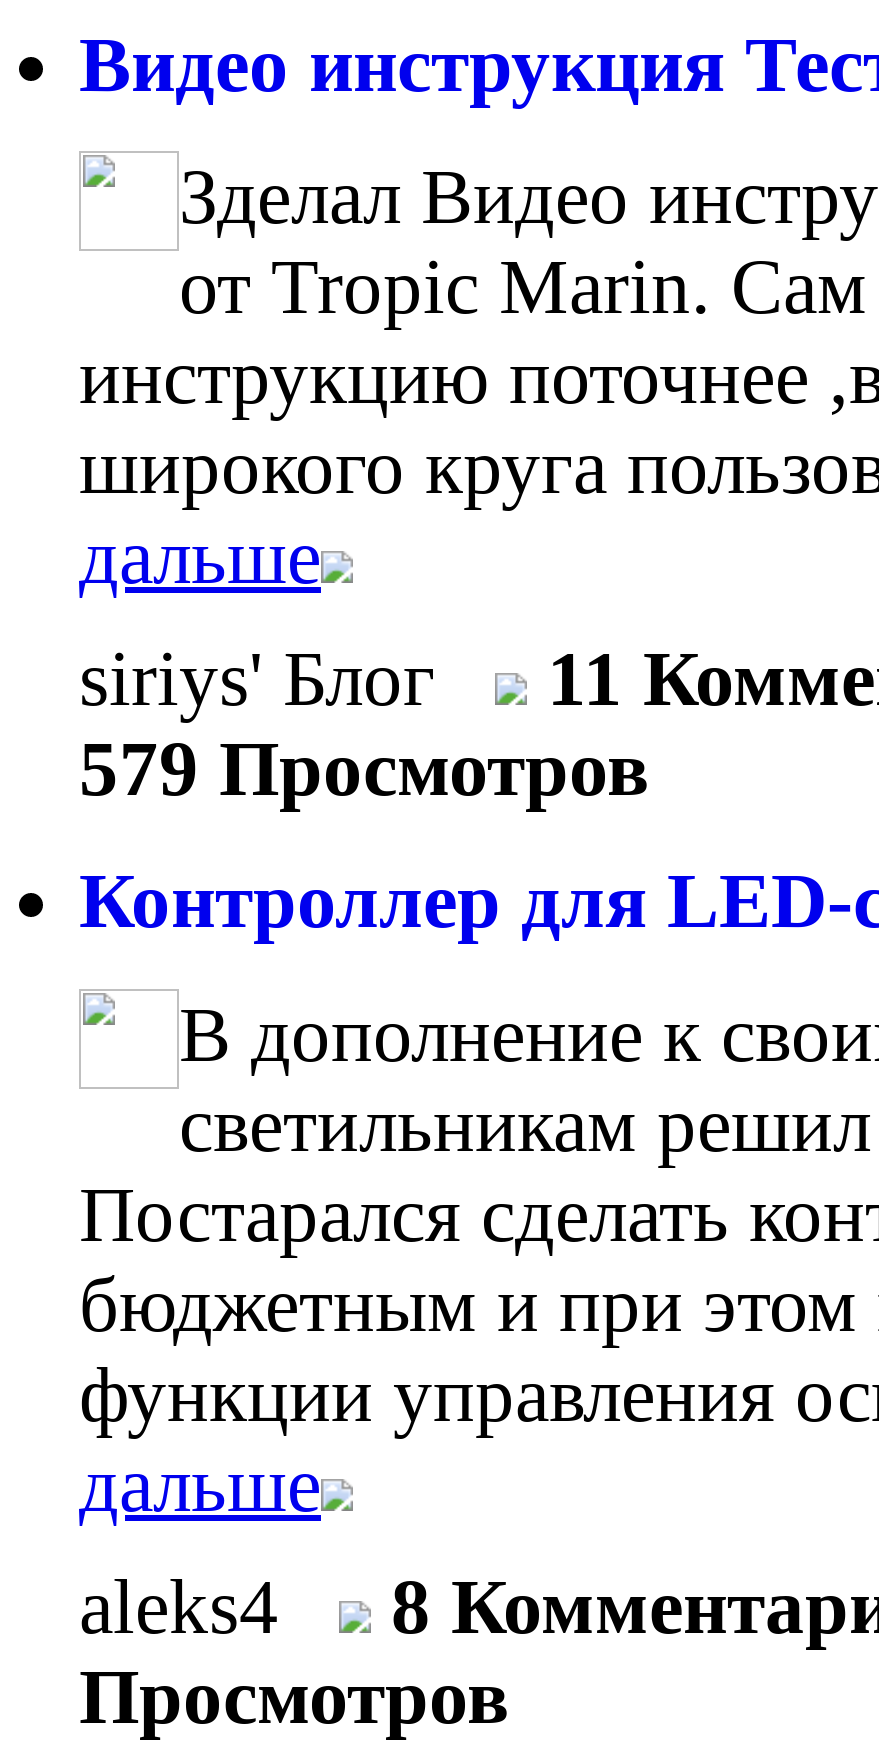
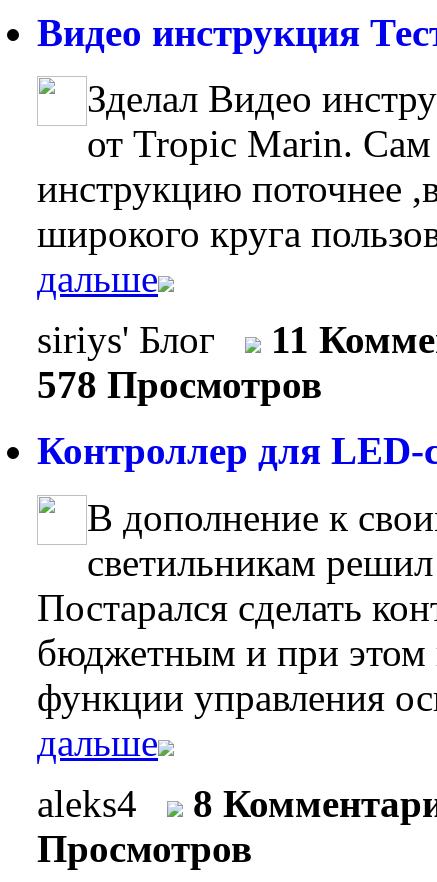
[79,725,649,811] 579 Просмотров -> [37,363,322,406] 578 Просмотров

